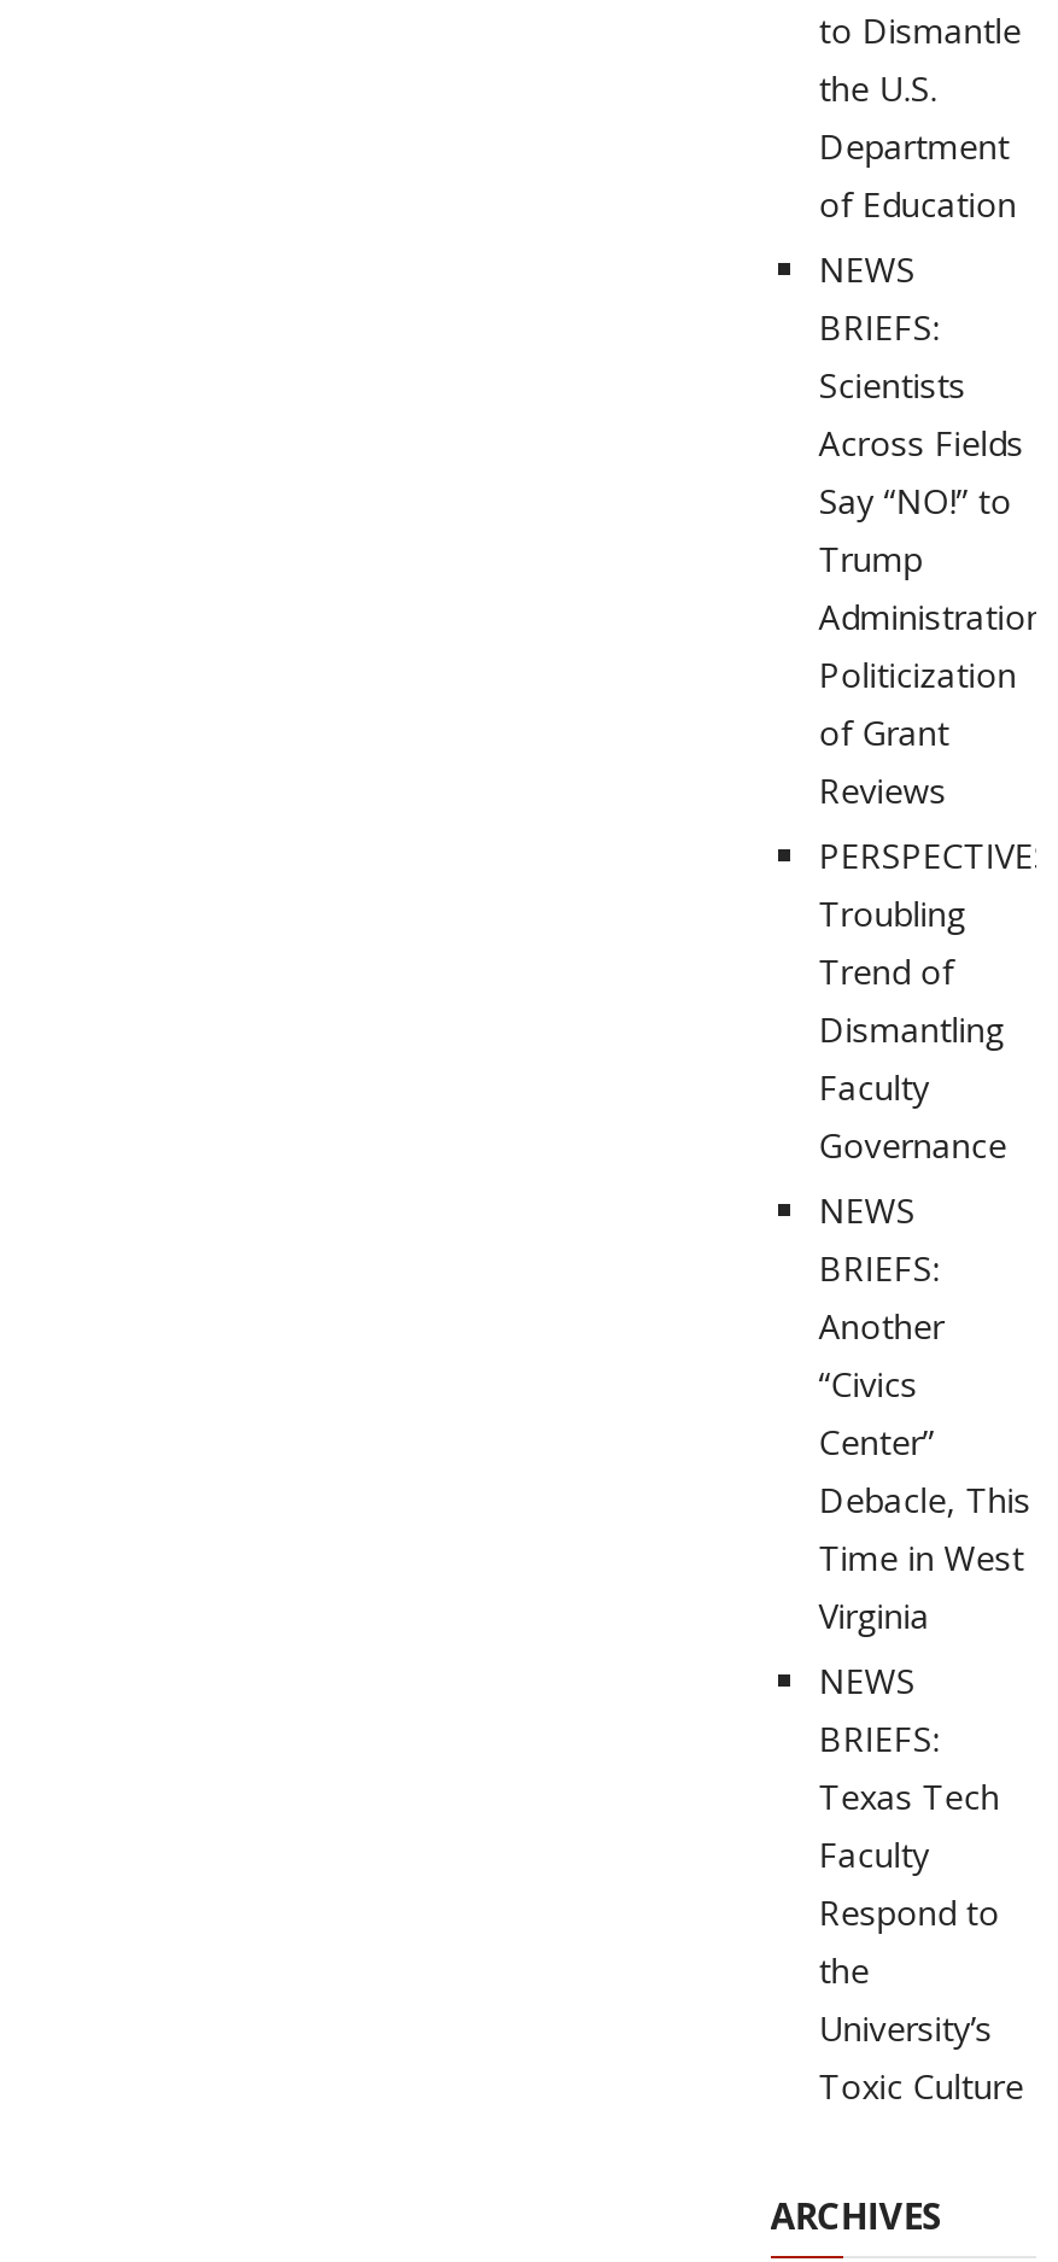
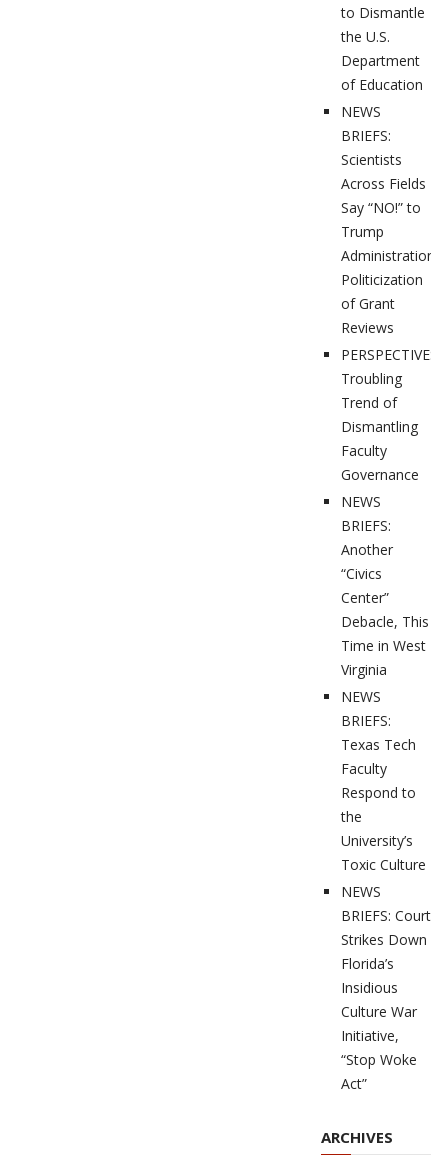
none -> [341,882,431,1093] NEWS | BRIEFS: Court | Strikes Down | Florida’s | Insidious | Culture War | Initiative, | “Stop Woke | Act”

